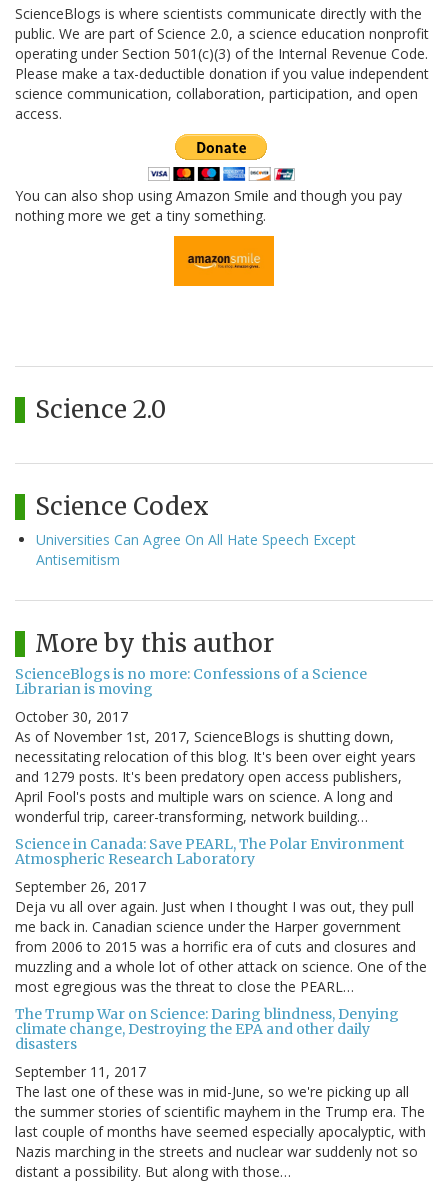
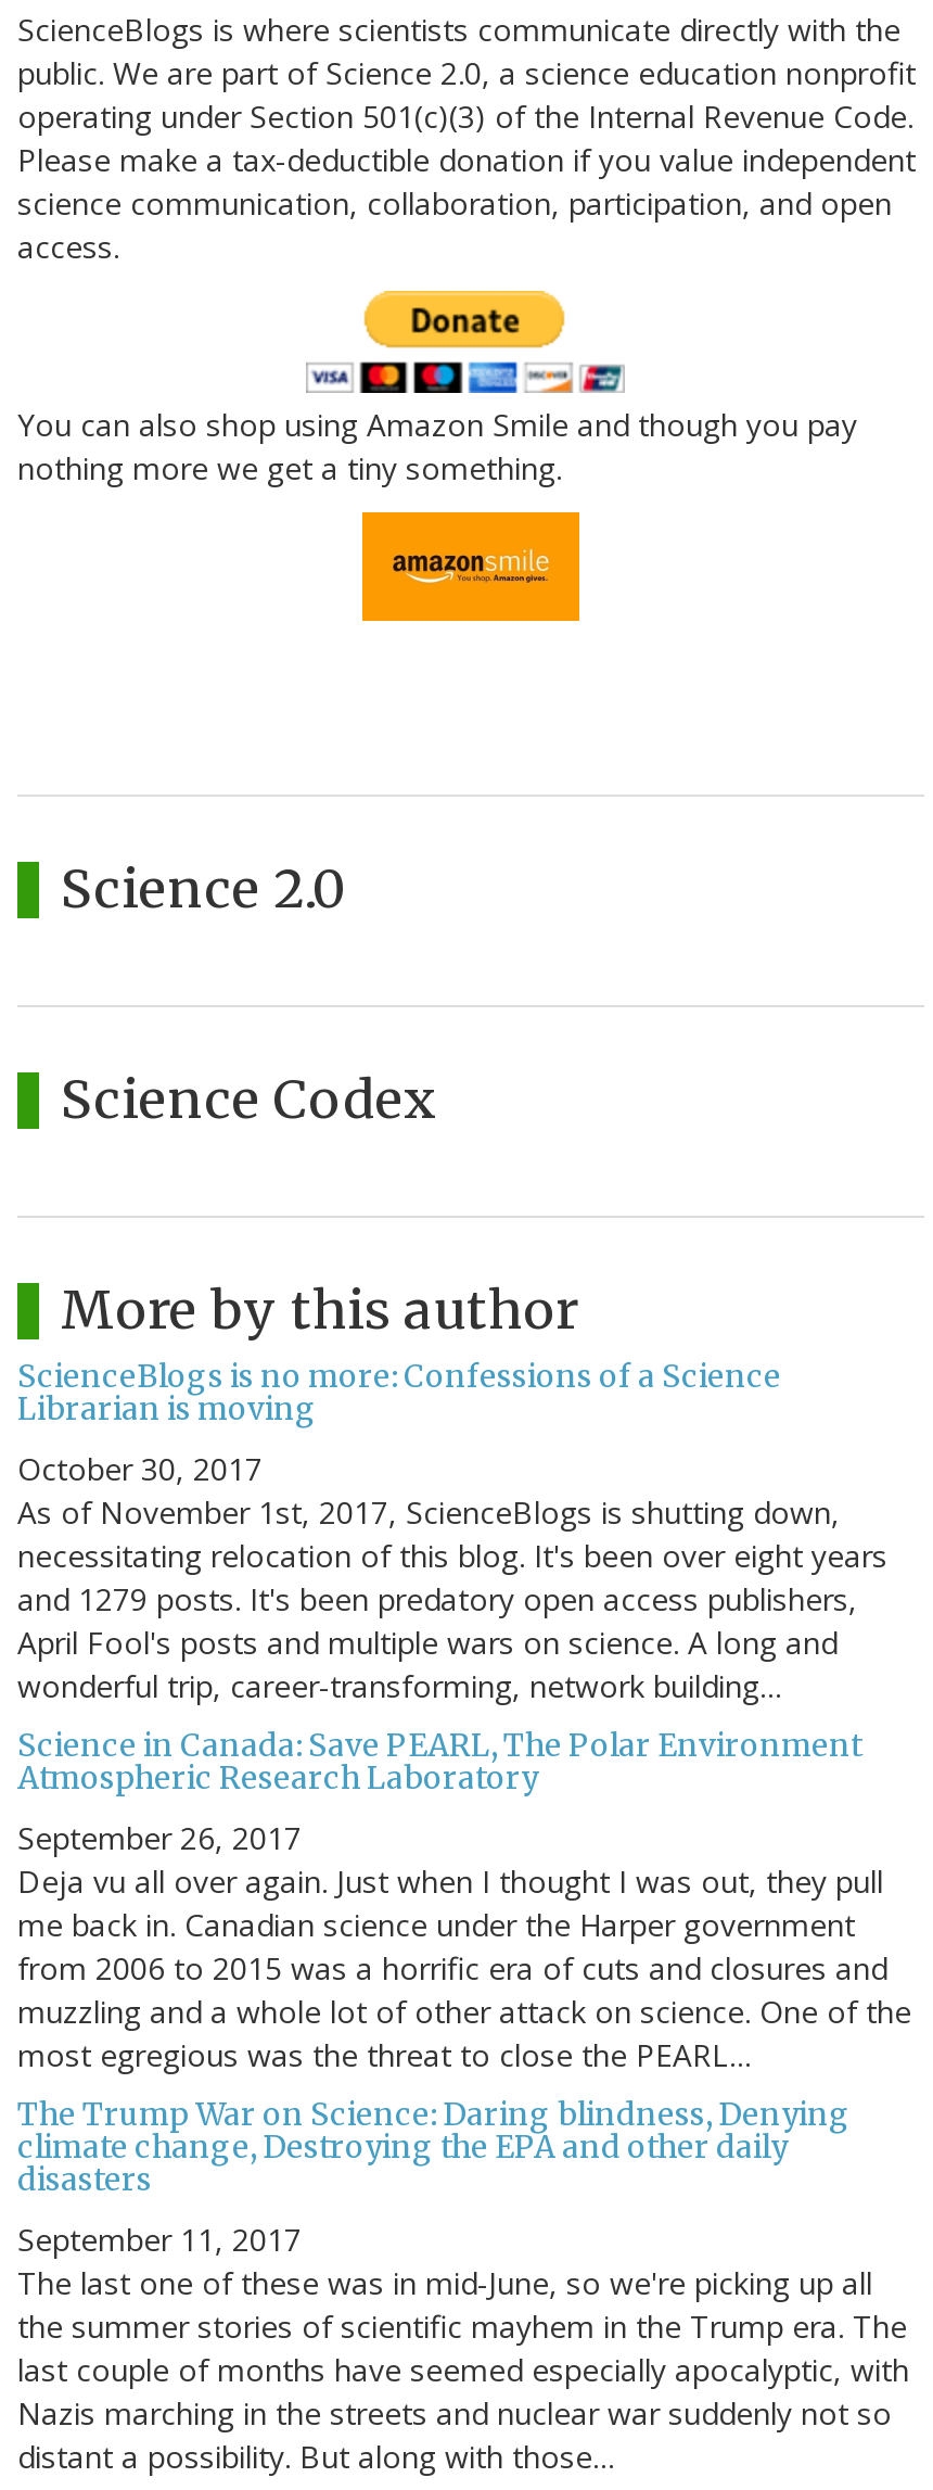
[36,530,356,569] Universities Can Agree On All Hate Speech Except | Antisemitism -> none

